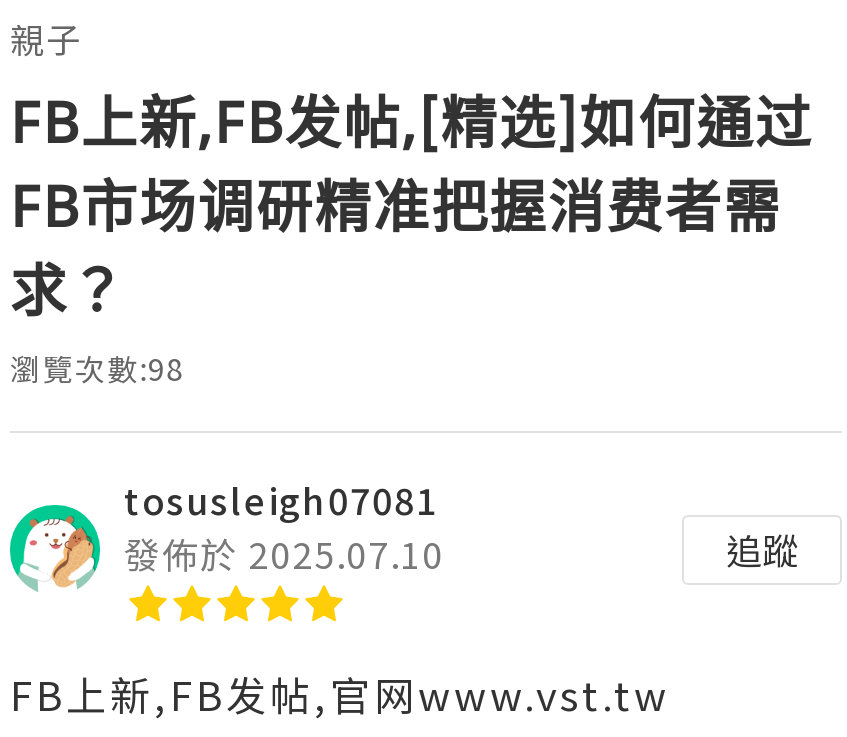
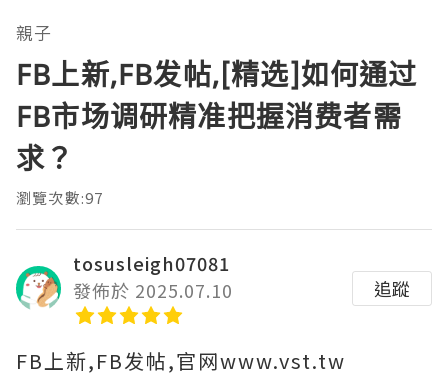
[10,347,185,389] 瀏覽次數:98 -> [16,187,103,208] 瀏覽次數:97

